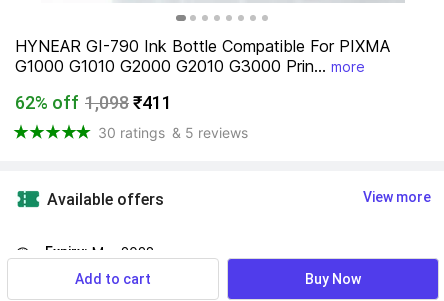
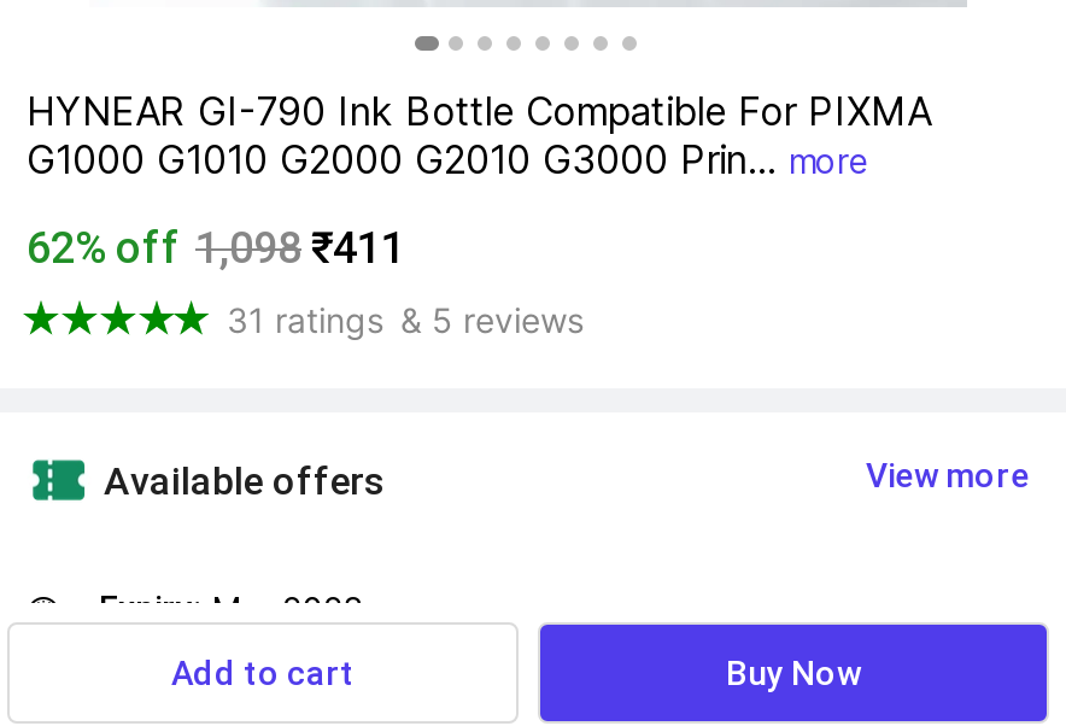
[98,123,248,140] 30 ratings & 5 reviews -> [227,298,584,339] 31 ratings & 5 reviews

